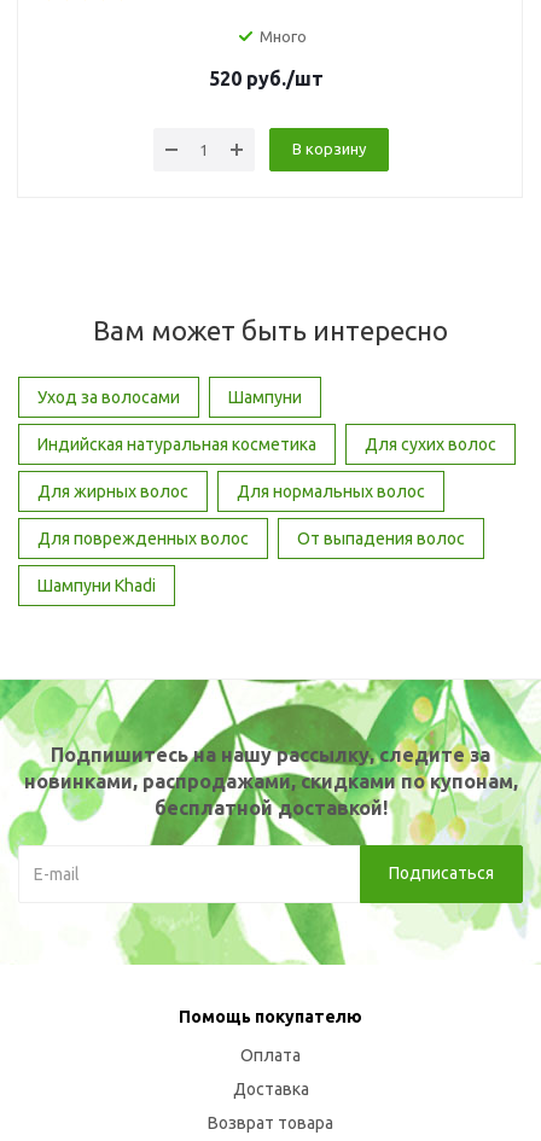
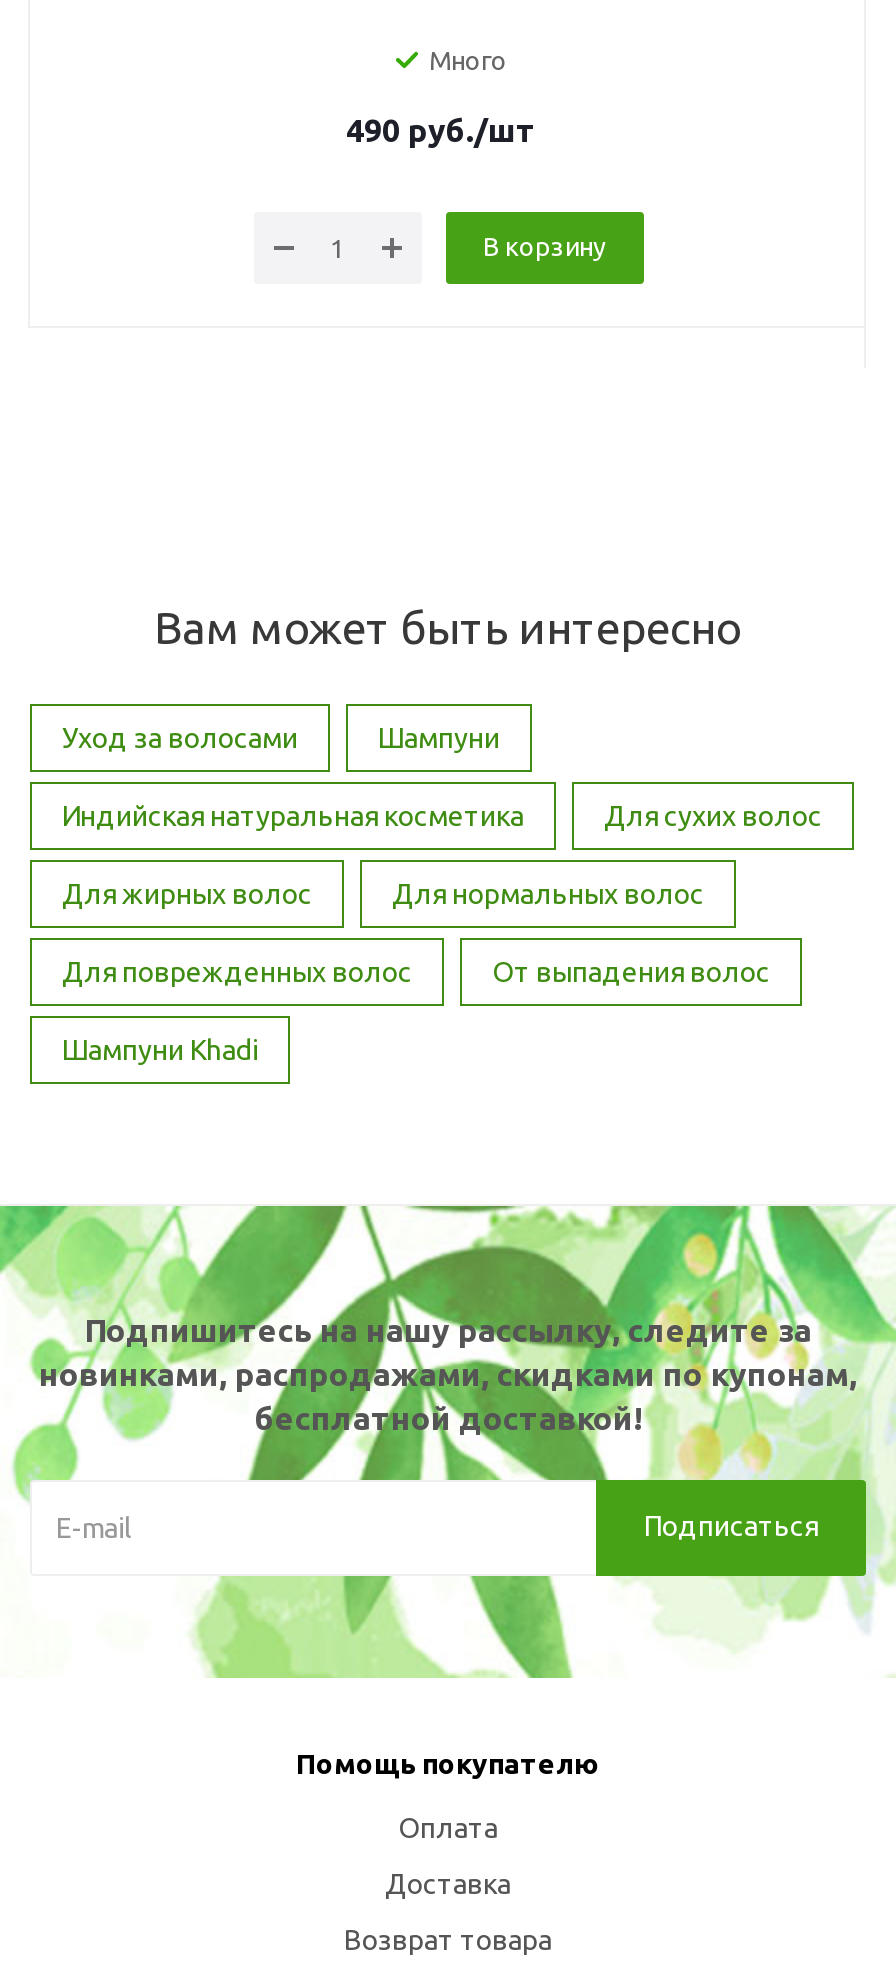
[209,67,324,89] 520 руб./шт -> [346,112,536,148] 490 руб./шт

